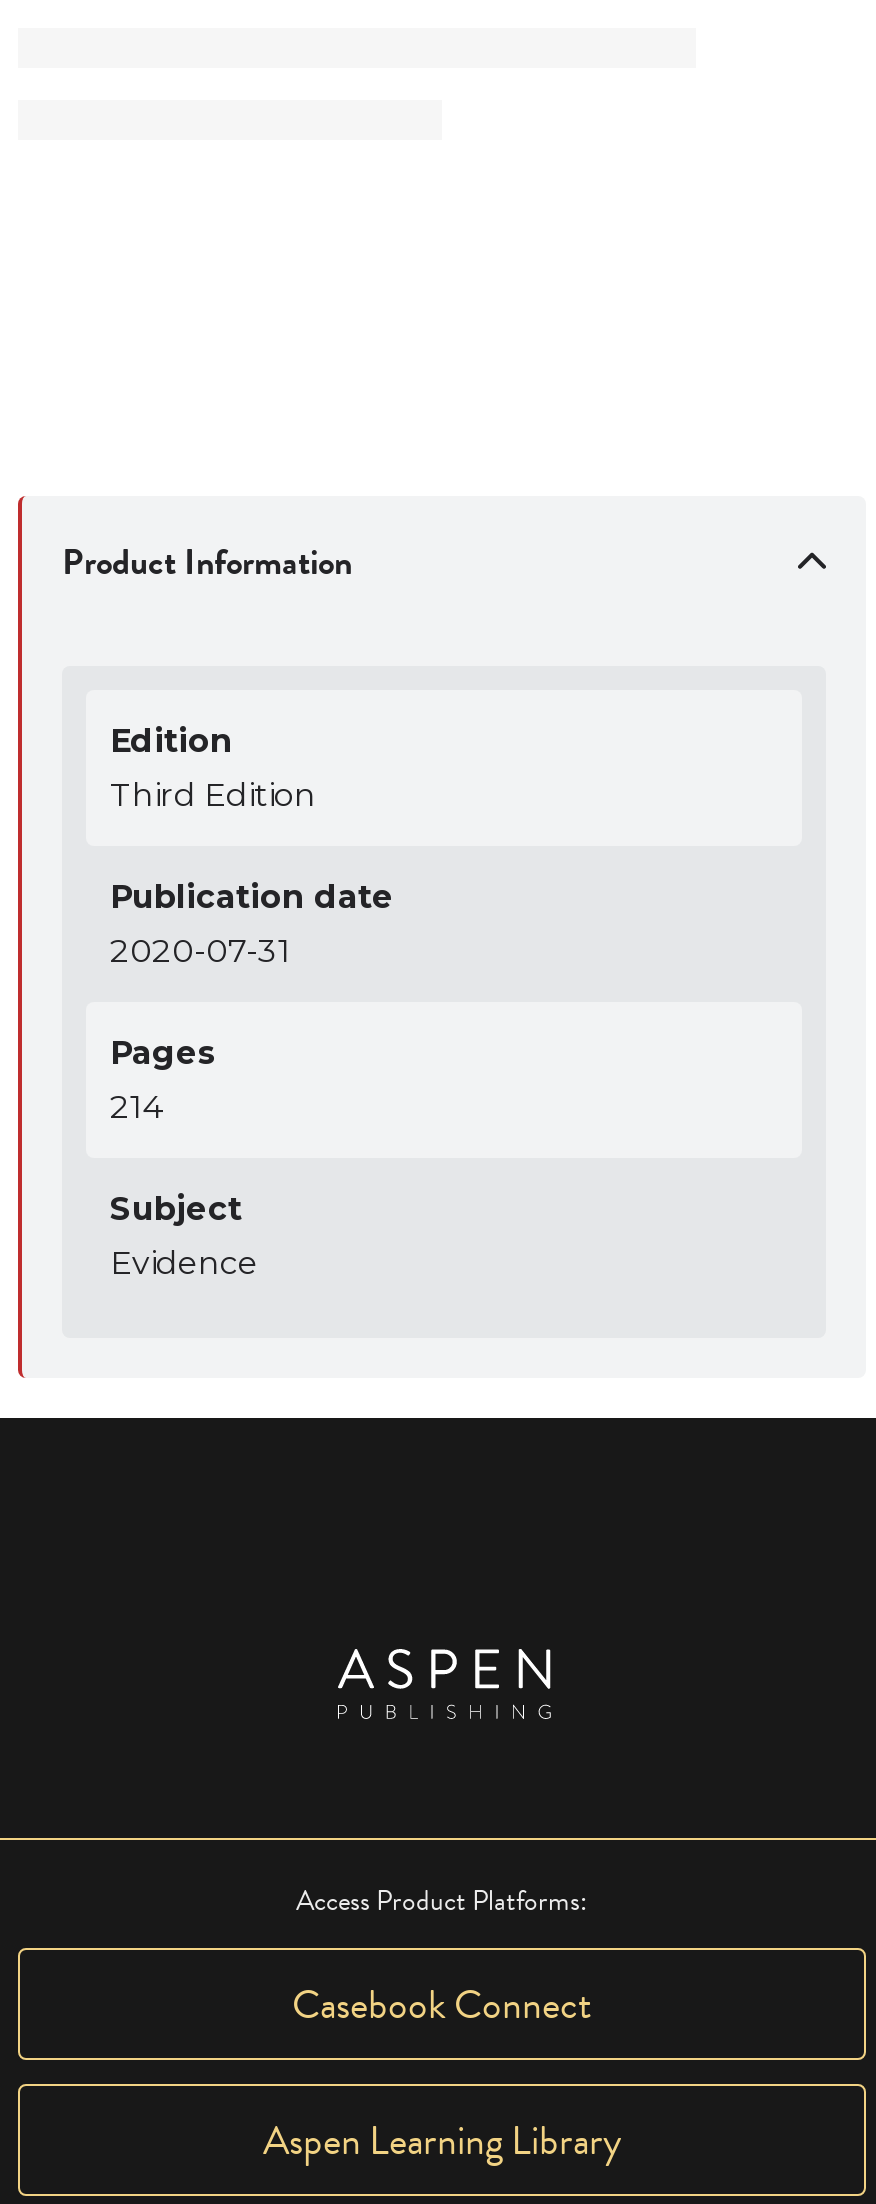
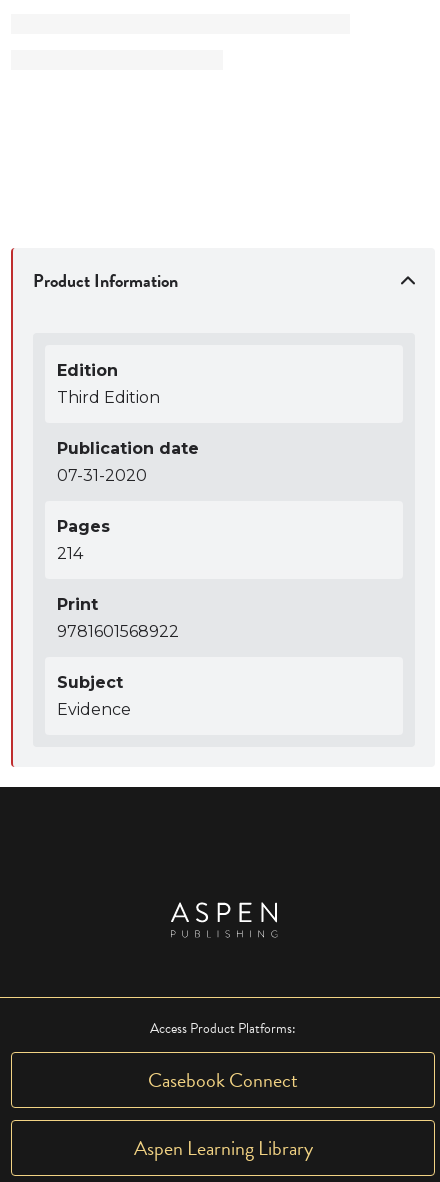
[110,932,290,970] 2020-07-31 -> [57,466,147,485] 07-31-2020
none -> [57,595,179,641] Print | 9781601568922

